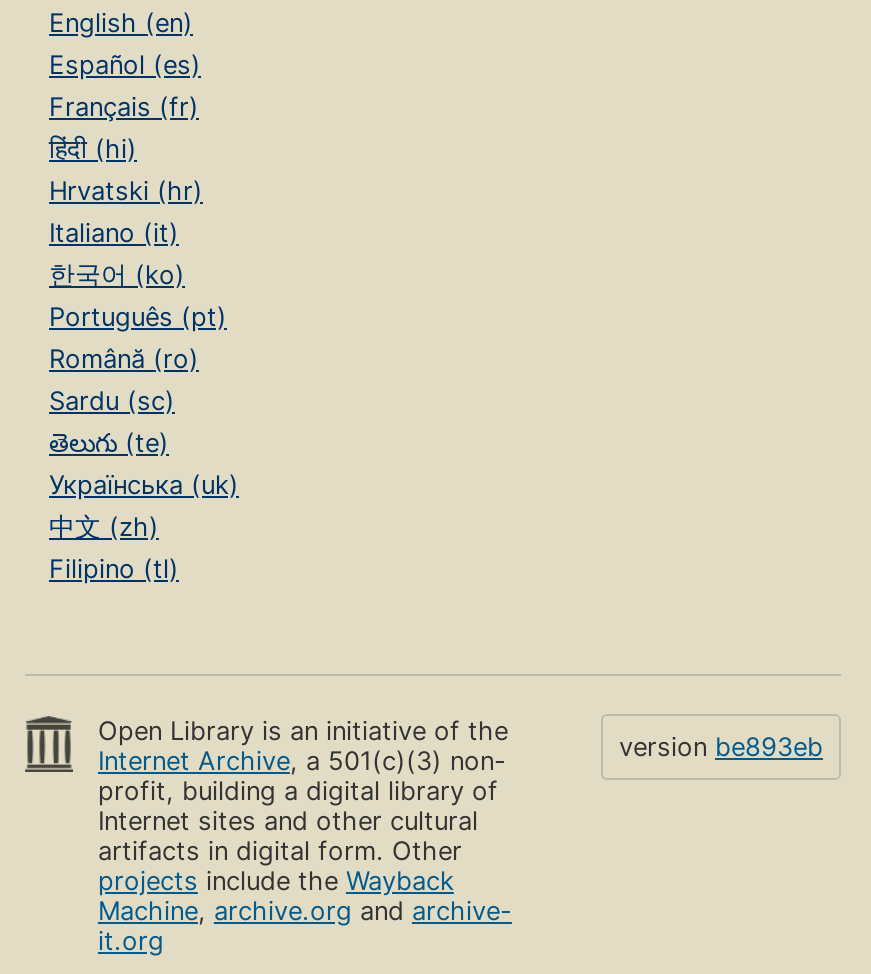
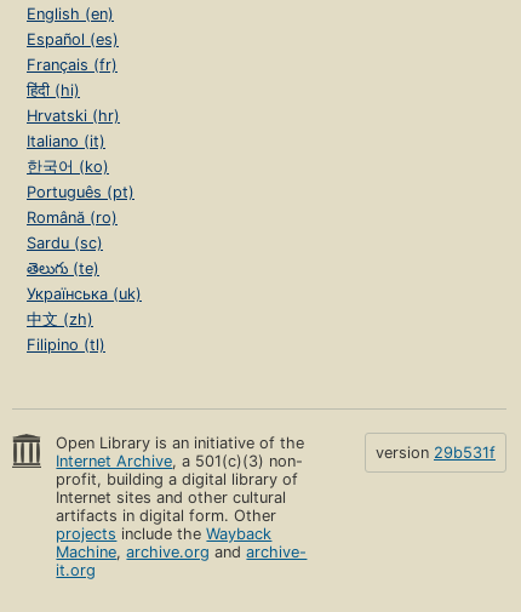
[619,732,823,762] version be893eb -> [376,444,496,462] version 29b531f

